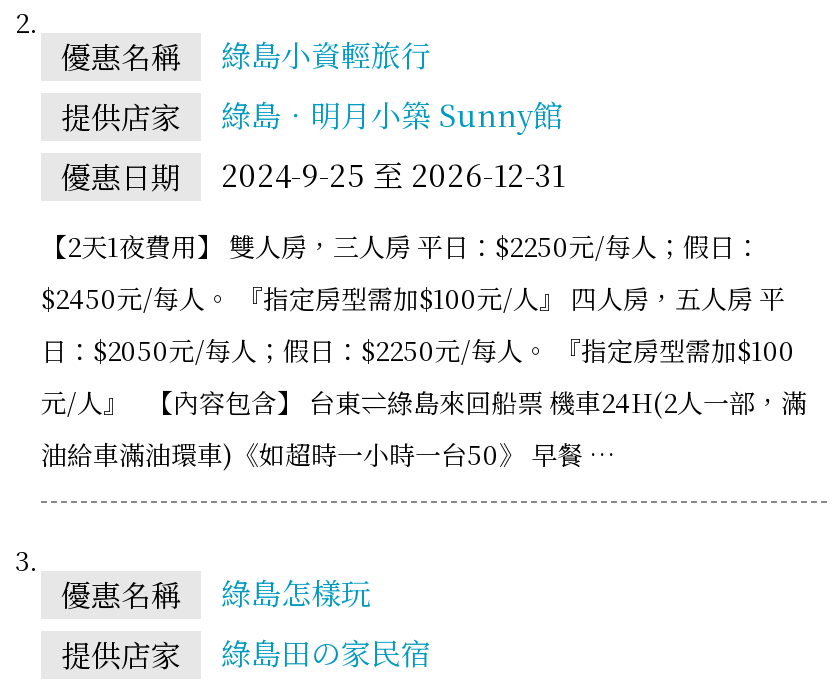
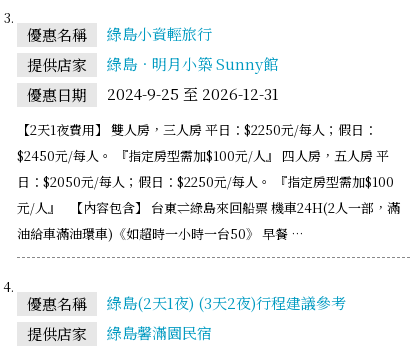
[221,572,371,614] 綠島怎樣玩 -> [107,292,346,313] 綠島(2天1夜) (3天2夜)行程建議參考
[221,632,431,674] 綠島田の家民宿 -> [107,322,212,343] 綠島馨滿園民宿

